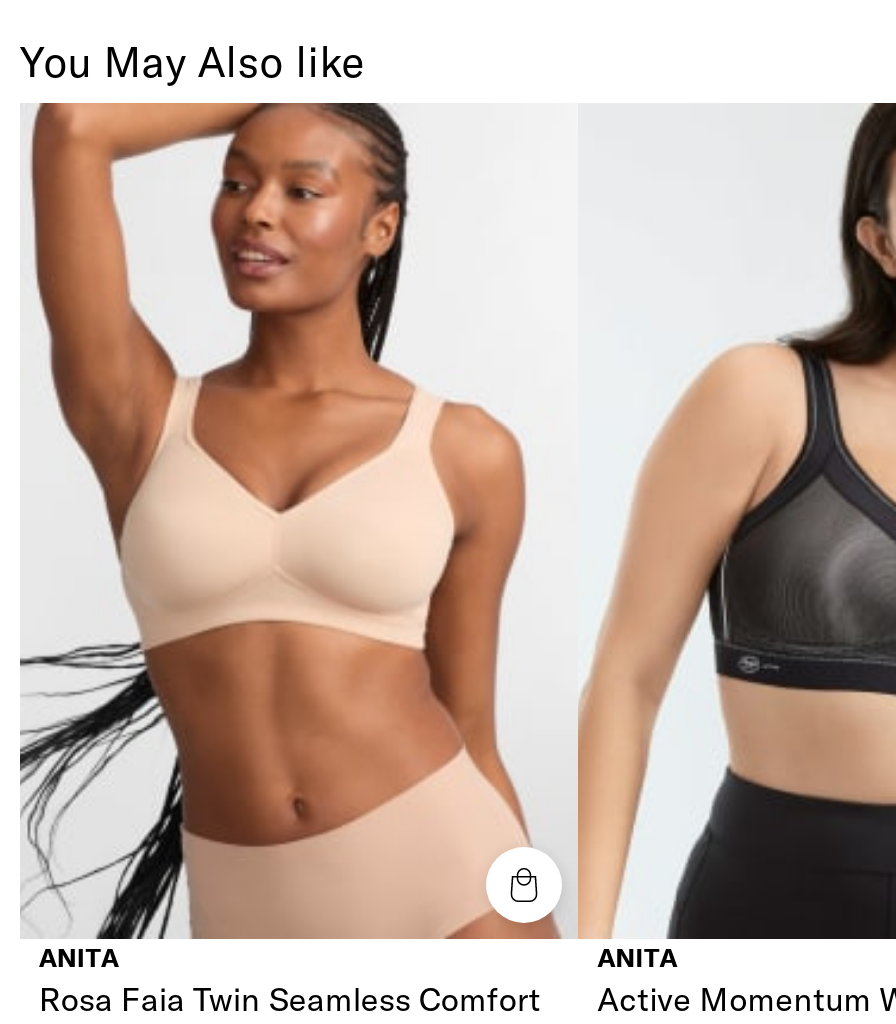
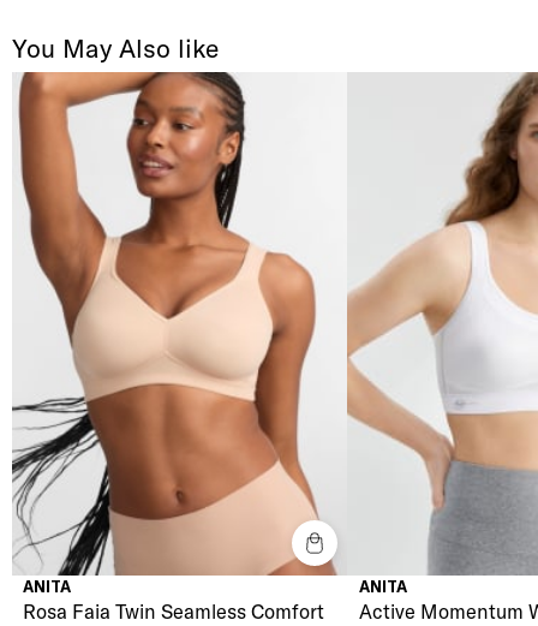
[576,104,890,940] [image] -> [346,73,534,576] [image]

